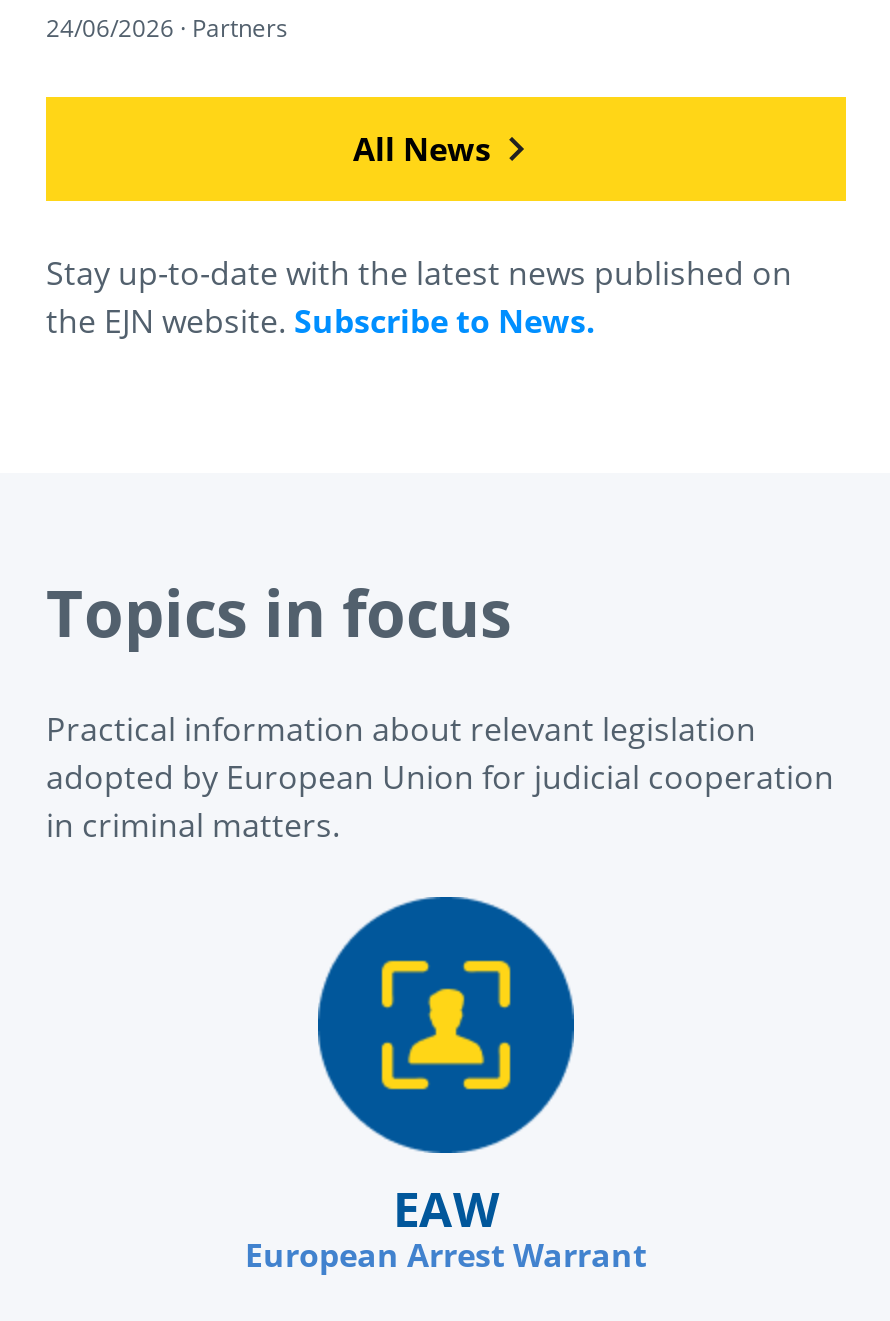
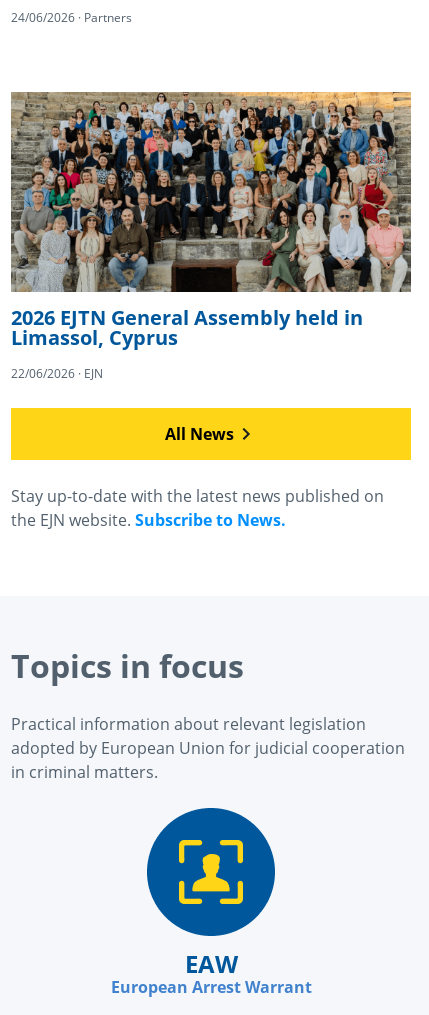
none -> [10,91,412,382] [image] | 2026 EJTN General Assembly held in | Limassol, Cyprus | 22/06/2026 · EJN

